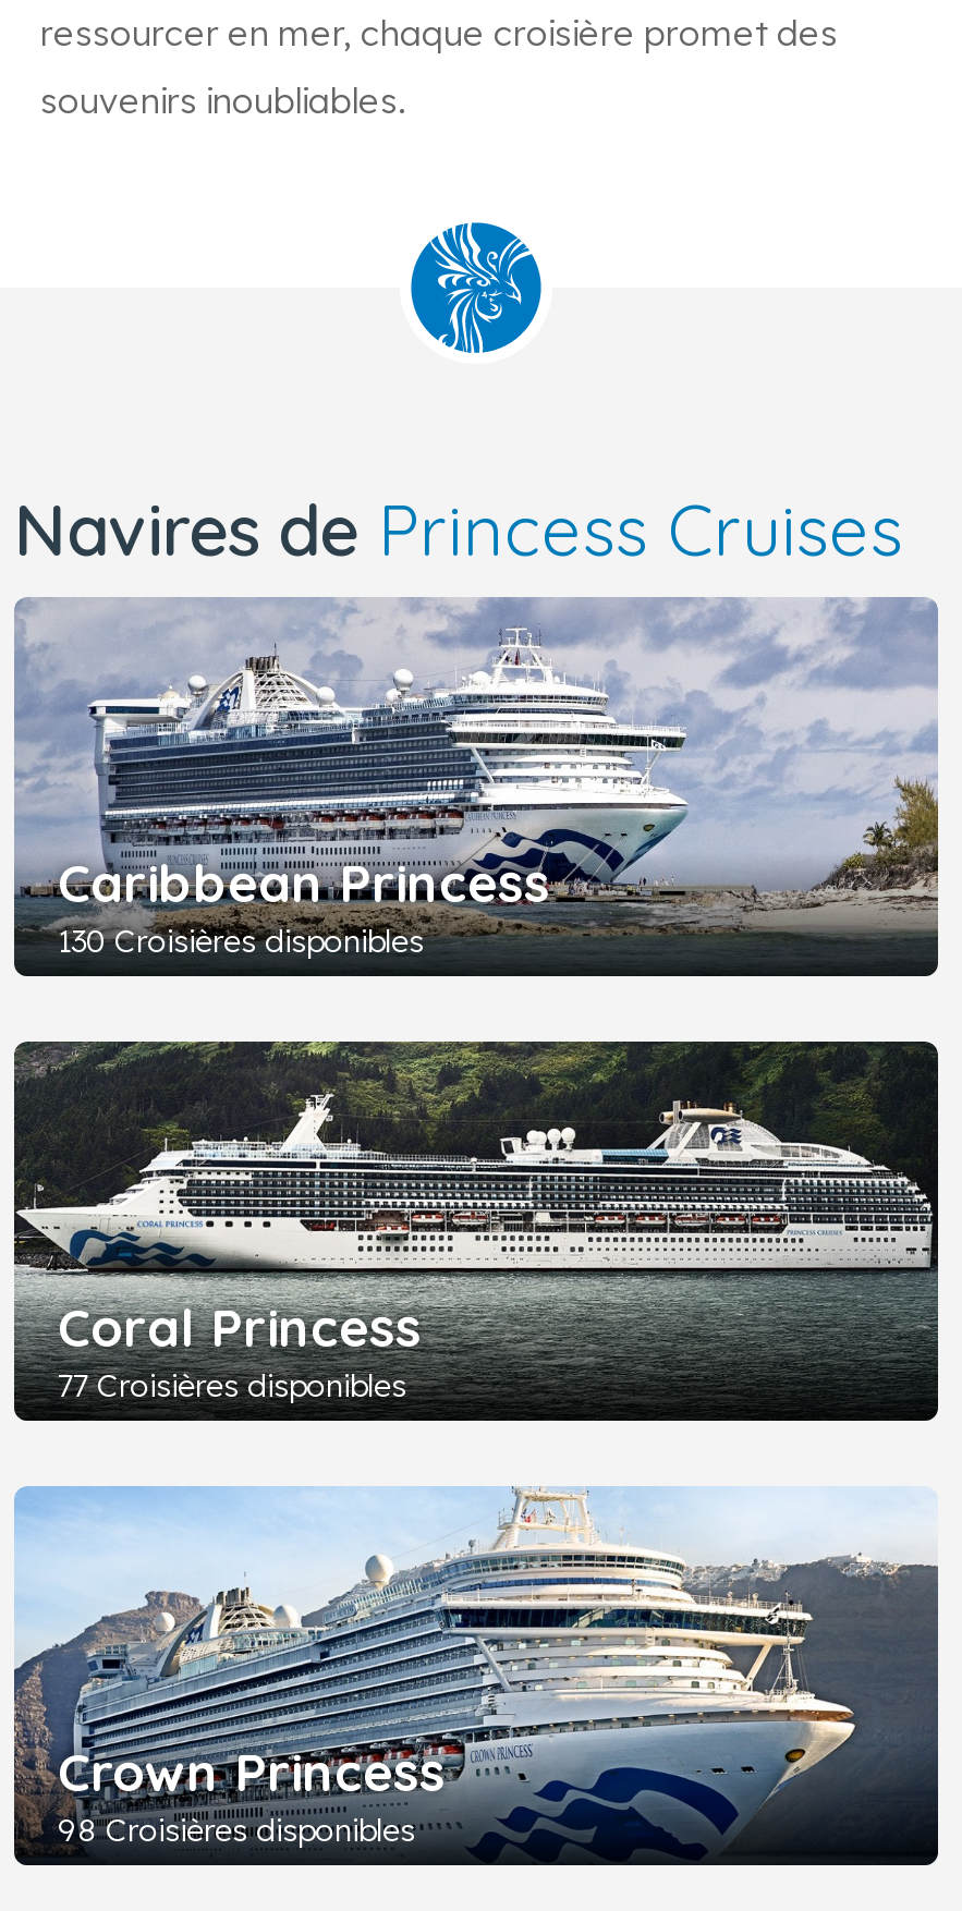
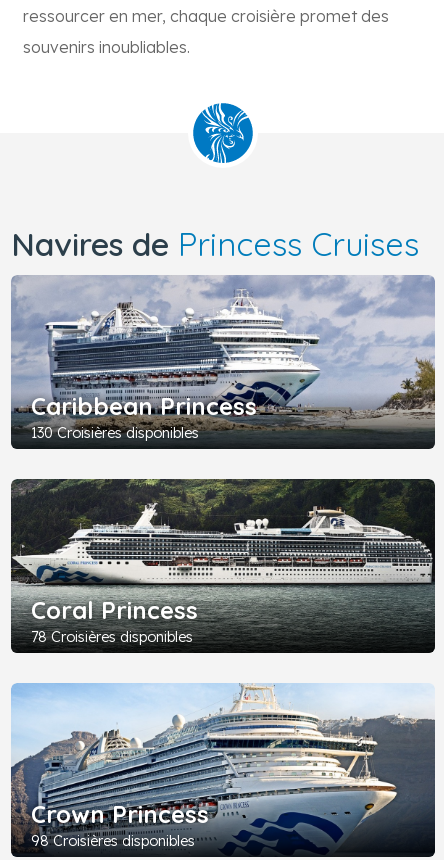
[58,1367,406,1406] 77 Croisières disponibles -> [31,628,193,646] 78 Croisières disponibles

